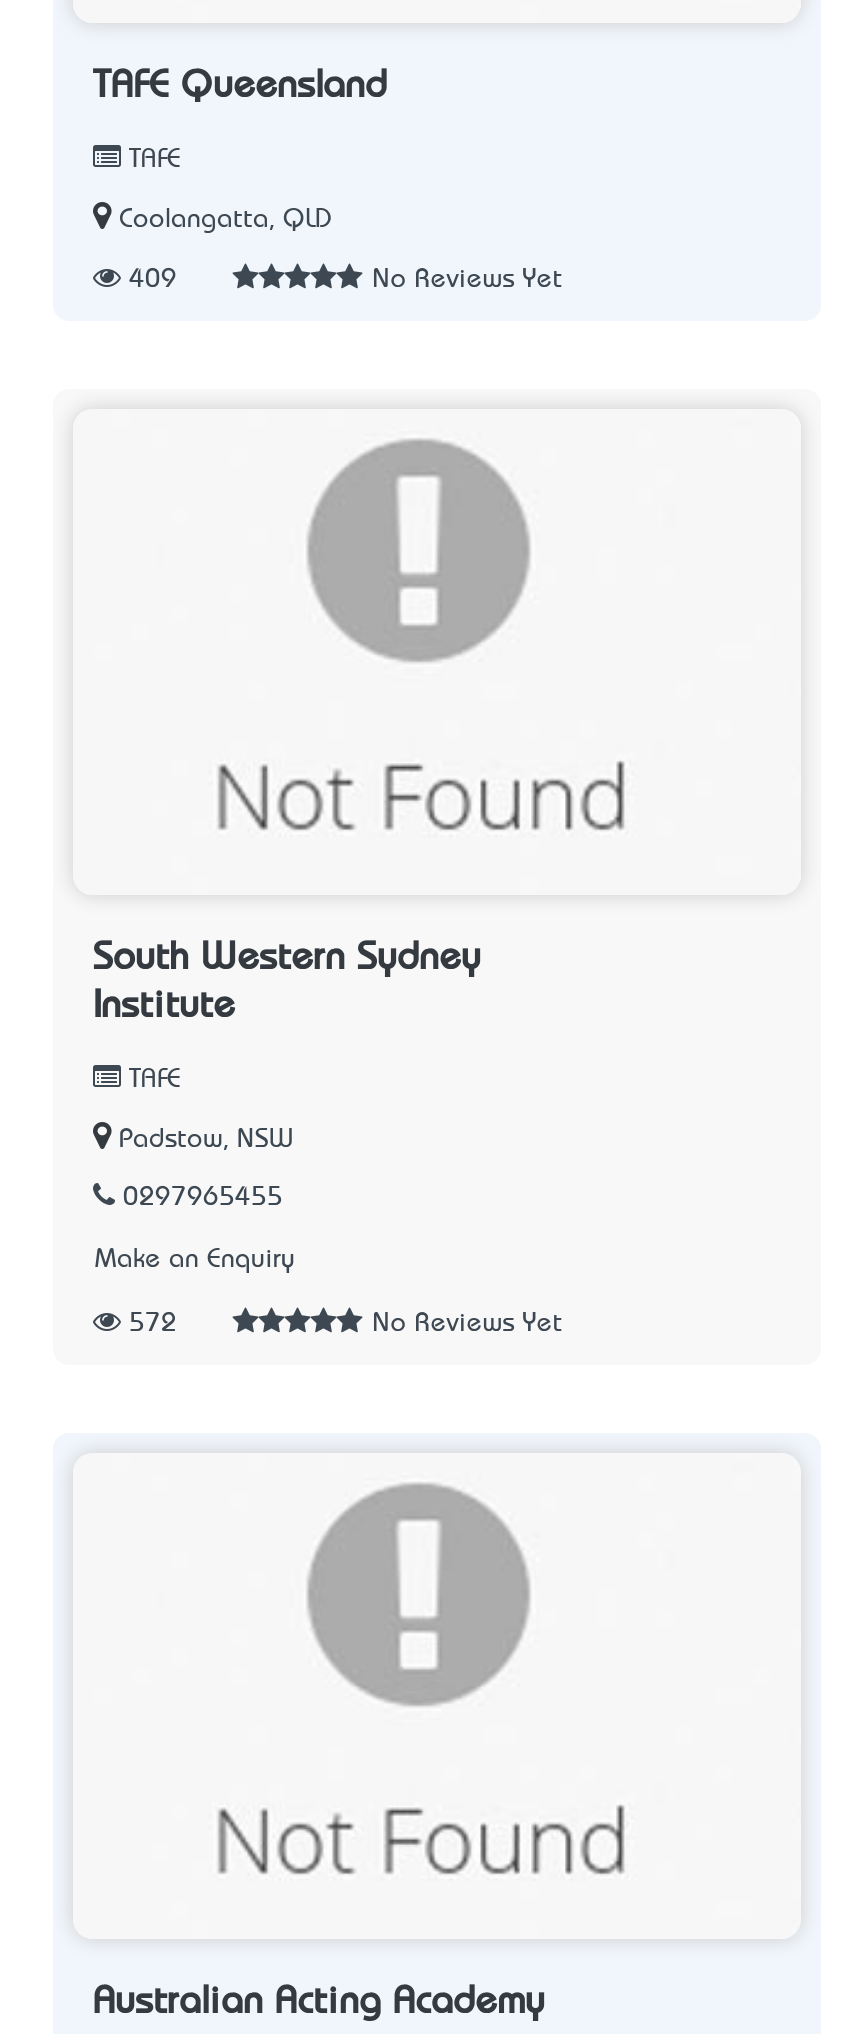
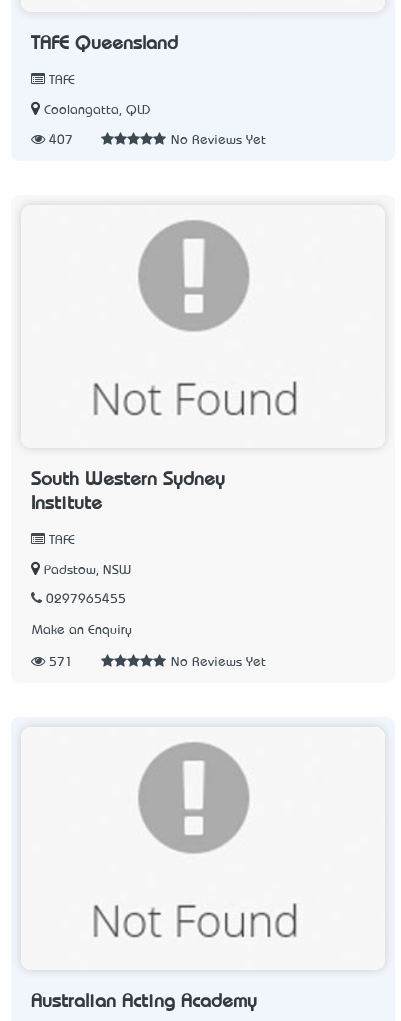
[121,268,177,294] 409 -> [45,134,73,147] 407
[121,1311,177,1337] 572 -> [45,656,73,669] 571

